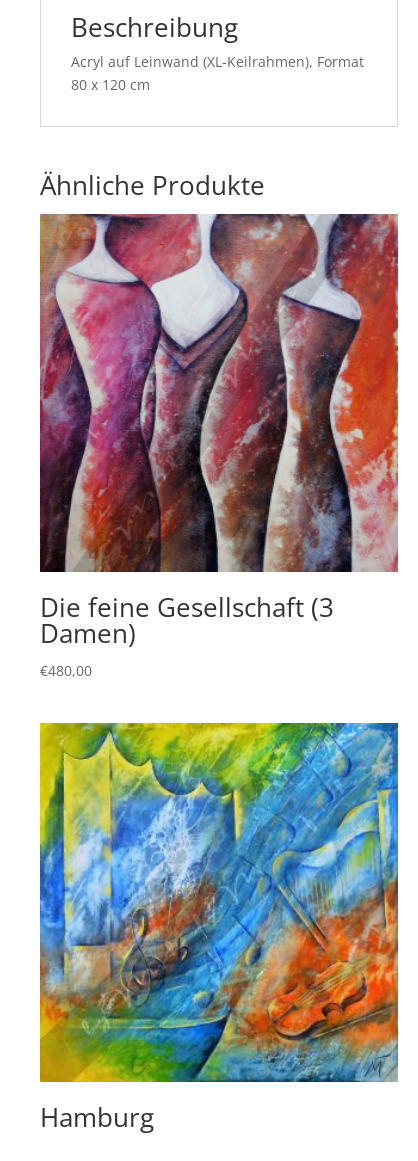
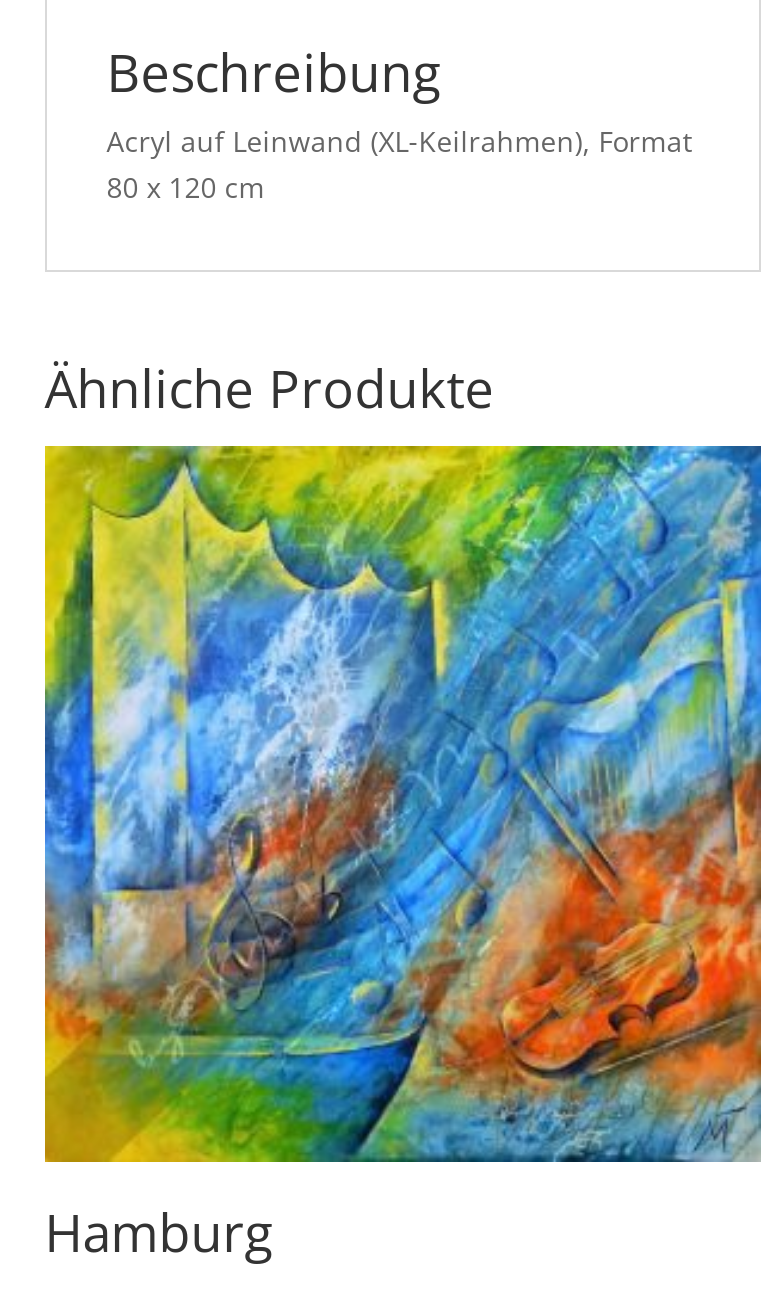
[39,213,399,680] [image] | Die feine Gesellschaft (3 | Damen) | €480,00 -> none

